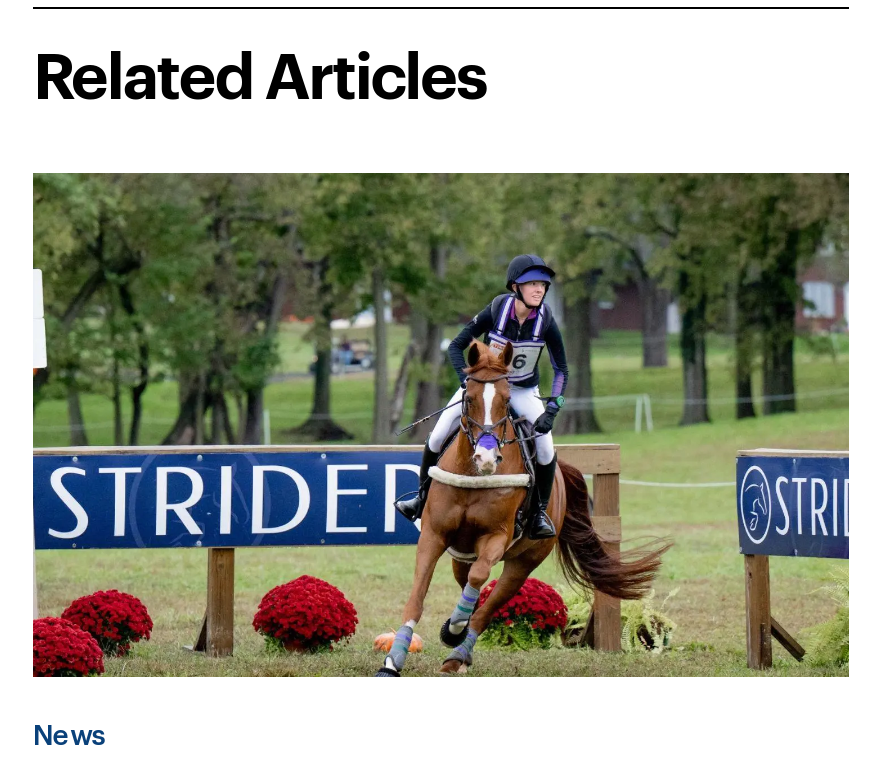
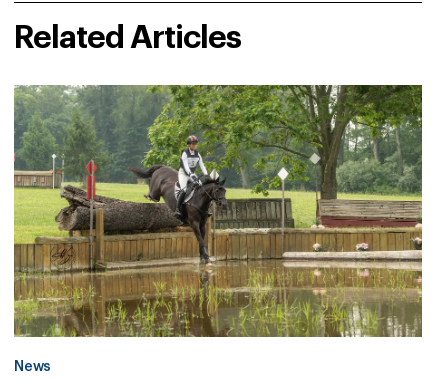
[31,171,851,679] [image] -> [13,84,423,338] [image]

